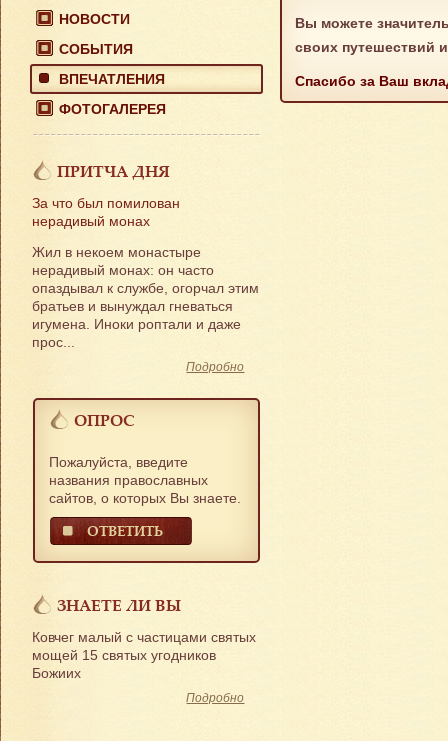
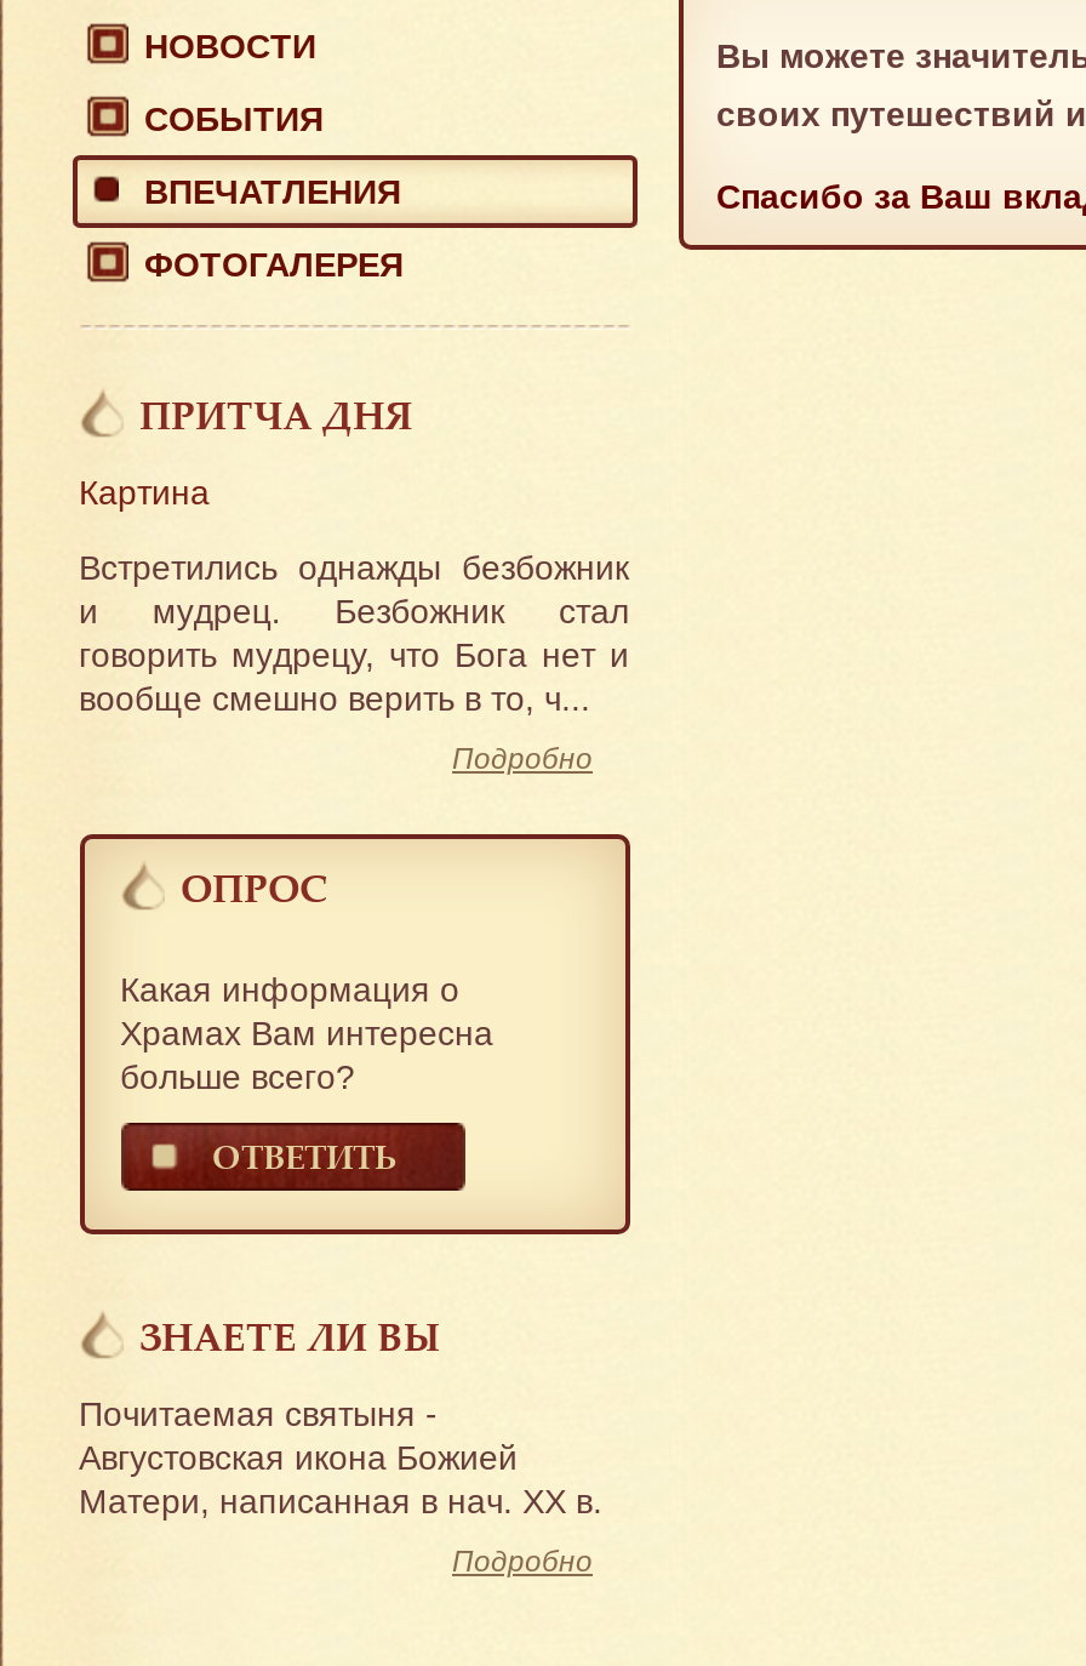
[32,195,180,229] За что был помилован | нерадивый монах -> [79,473,210,512] Картина
[32,244,259,350] Жил в некоем монастыре | нерадивый монах: он часто | опаздывал к службе, огорчал этим | братьев и вынуждал гневаться | игумена. Иноки роптали и даже | прос... -> [79,548,629,718] Встретились однажды безбожник | и мудрец. Безбожник стал | говорить мудрецу, что Бога нет и | вообще смешно верить в то, ч...
[49,454,241,506] Пожалуйста, введите | названия православных | сайтов, о которых Вы знаете. -> [120,970,493,1096] Какая информация о | Храмах Вам интересна | больше всего?
[32,629,256,681] Ковчег малый с частицами святых | мощей 15 святых угодников | Божиих -> [79,1394,602,1520] Почитаемая святыня - | Августовская икона Божией | Матери, написанная в нач. ХХ в.

